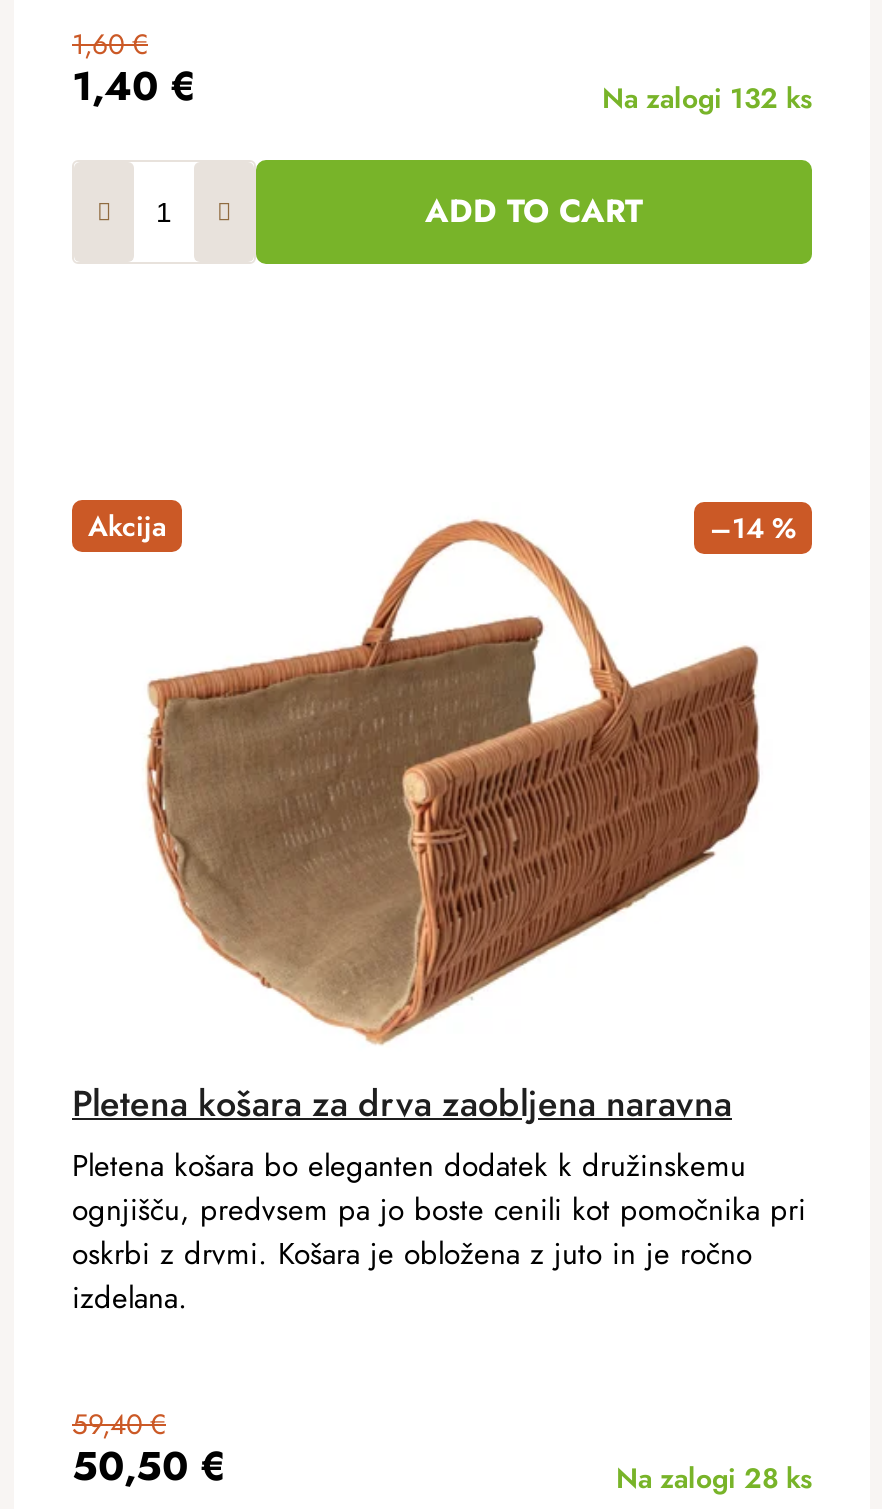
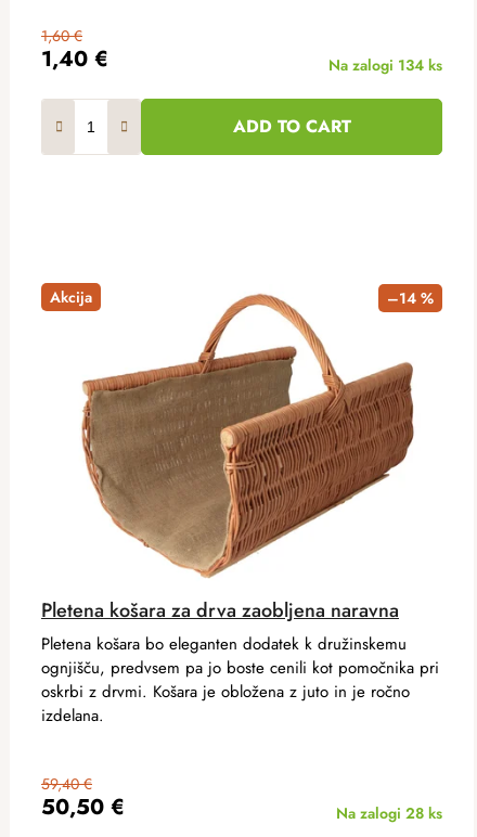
[602,78,812,118] Na zalogi 132 ks -> [328,54,442,76] Na zalogi 134 ks

